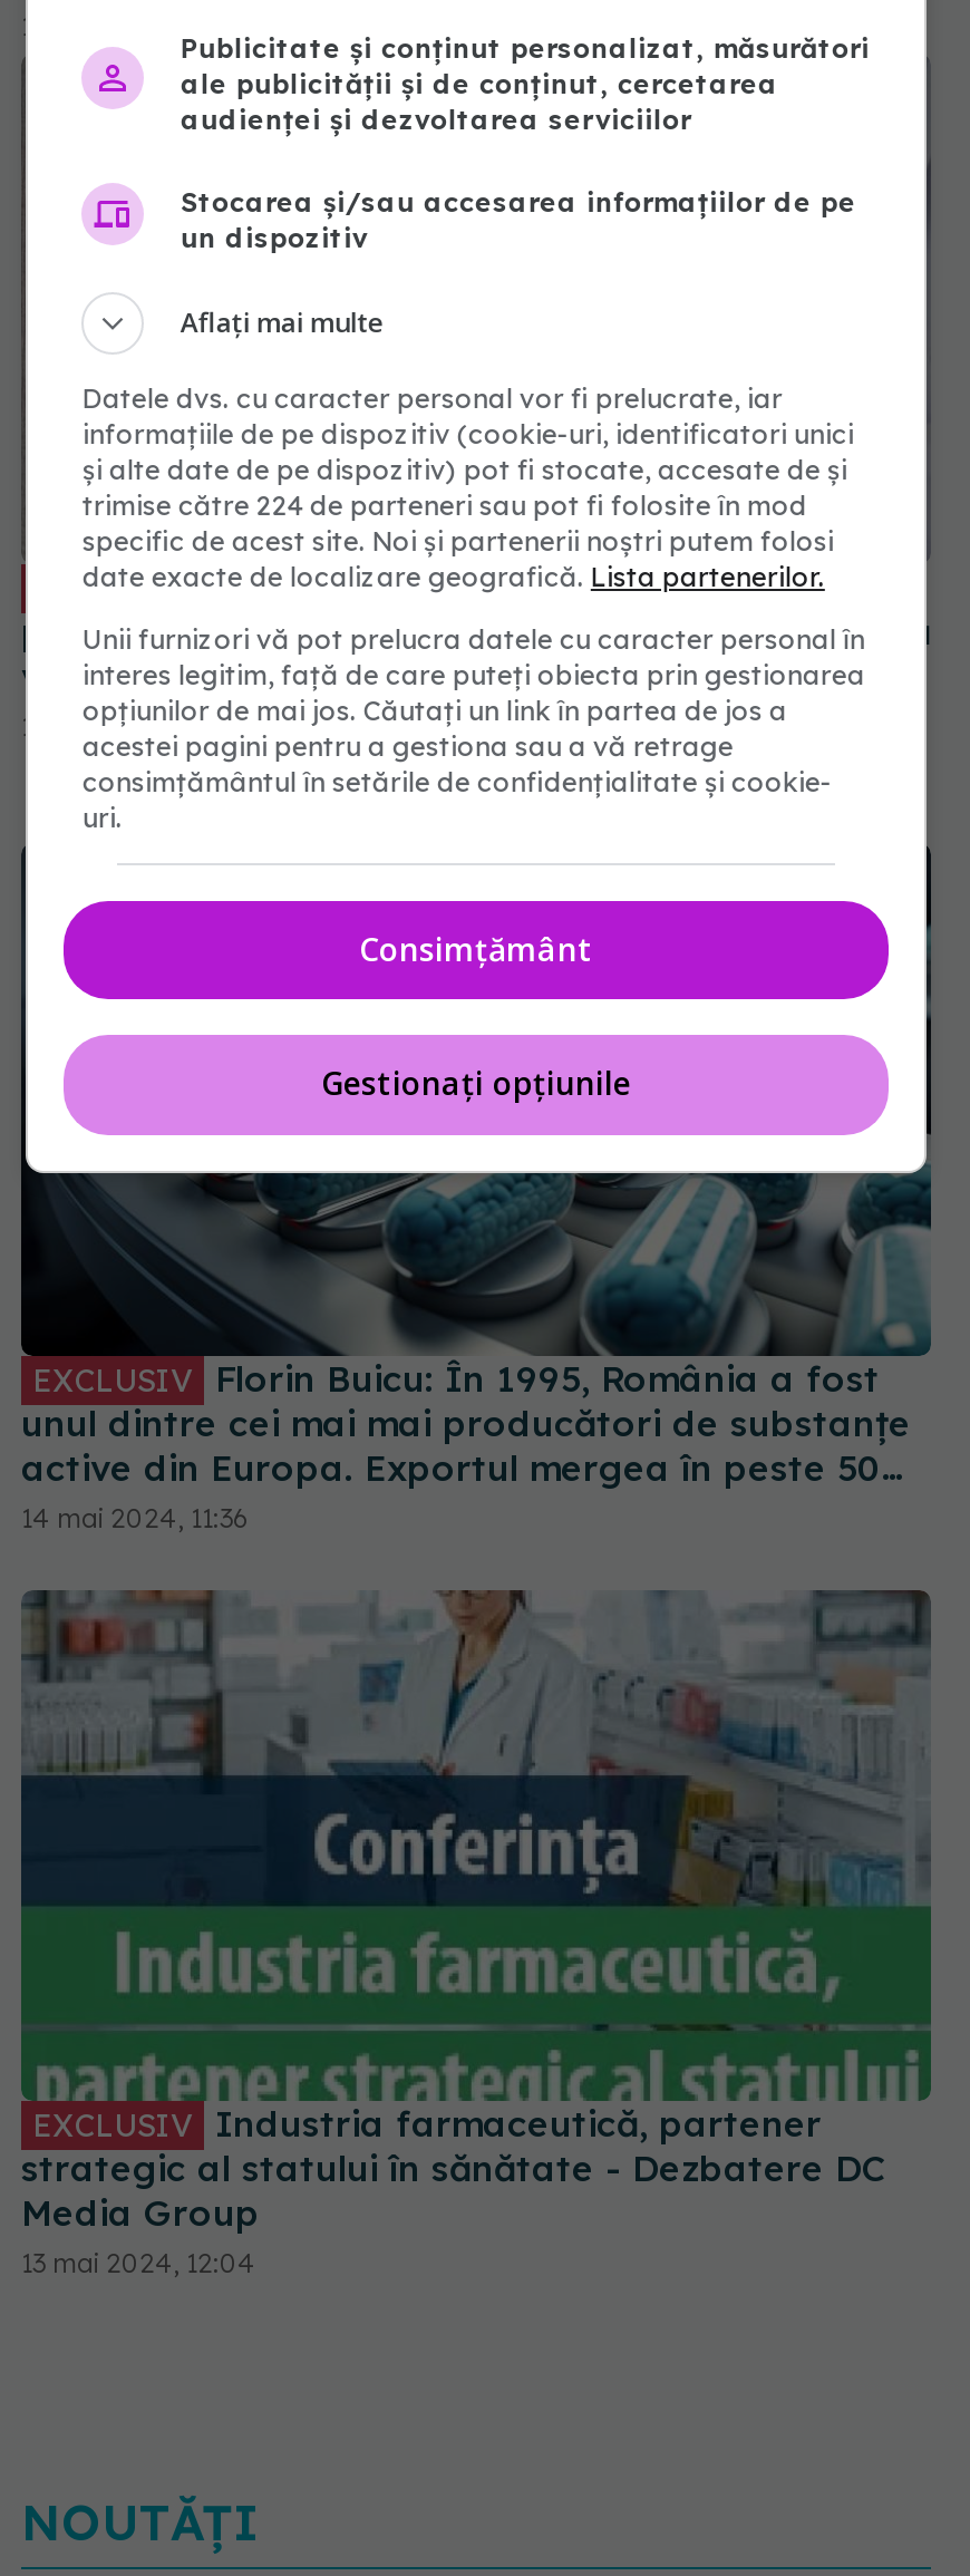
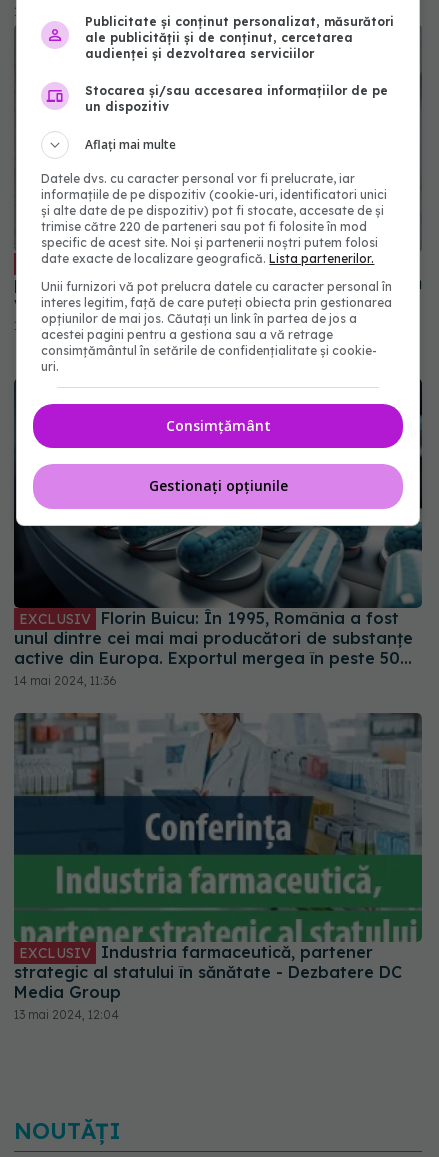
[82,487,807,521] trimise către 224 de parteneri sau pot fi folosite în mod -> [41,218,367,233] trimise către 220 de parteneri sau pot fi folosite în mod

